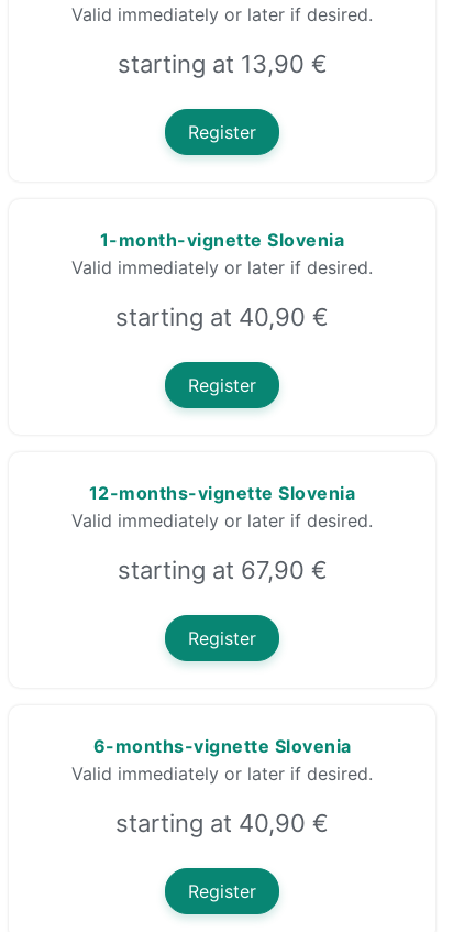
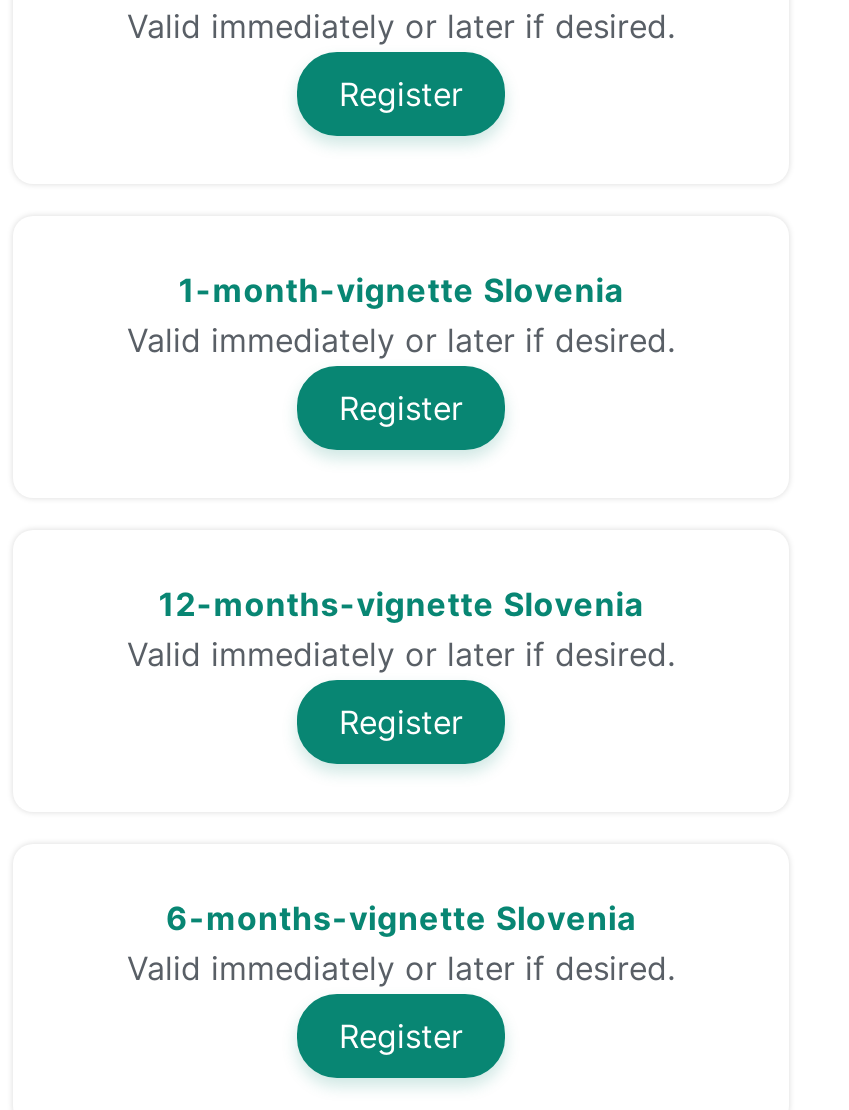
[117,50,327,78] starting at 13,90 € -> none
[115,303,329,331] starting at 40,90 € -> none
[117,556,327,584] starting at 67,90 € -> none
[115,809,329,837] starting at 40,90 € -> none

